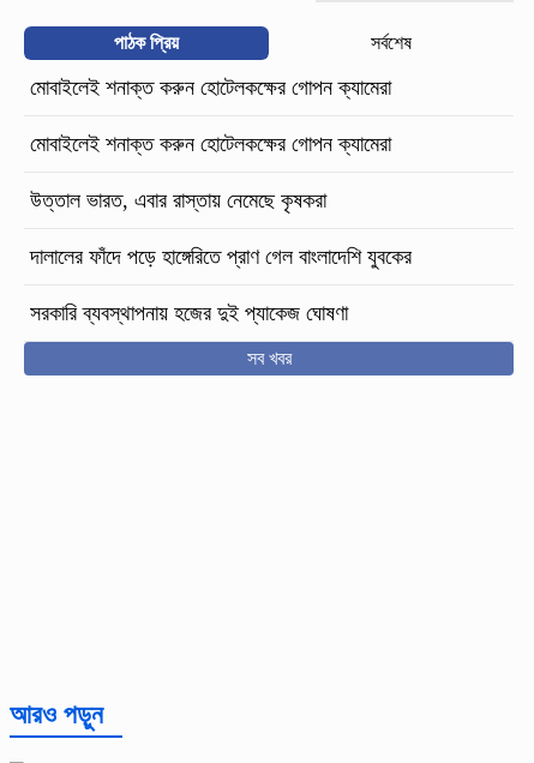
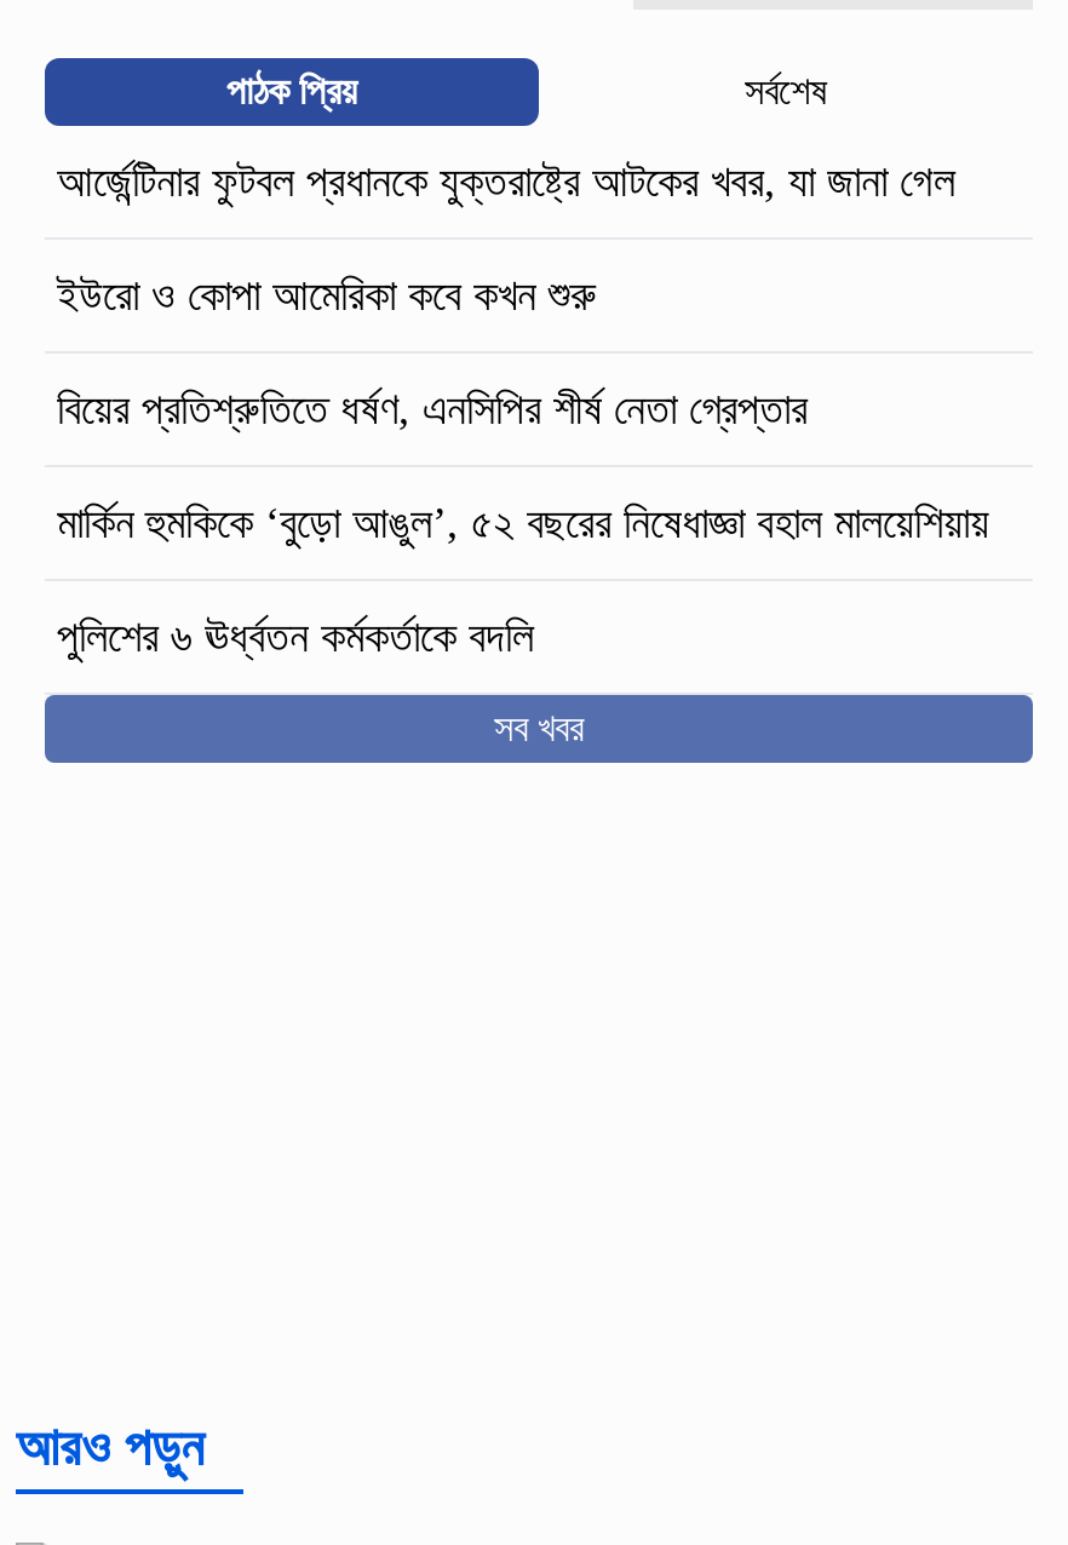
[30,76,391,100] মোবাইলেই শনাক্ত করুন হোটেলকক্ষের গোপন ক্যামেরা -> [57,158,955,206] আর্জেন্টিনার ফুটবল প্রধানকে যুক্তরাষ্ট্রে আটকের খবর, যা জানা গেল
[30,132,391,156] মোবাইলেই শনাক্ত করুন হোটেলকক্ষের গোপন ক্যামেরা -> [57,271,597,320] ইউরো ও কোপা আমেরিকা কবে কখন শুরু
[30,188,326,212] উত্তাল ভারত, এবার রাস্তায় নেমেছে কৃষকরা -> [57,385,808,434] বিয়ের প্রতিশ্রুতিতে ধর্ষণ, এনসিপির শীর্ষ নেতা গ্রেপ্তার
[30,245,412,269] দালালের ফাঁদে পড়ে হাঙ্গেরিতে প্রাণ গেল বাংলাদেশি যুবকের -> [57,499,989,548] মার্কিন হুমকিকে ‘বুড়ো আঙুল’, ৫২ বছরের নিষেধাজ্ঞা বহাল মালয়েশিয়ায়
[30,301,348,325] সরকারি ব্যবস্থাপনায় হজের দুই প্যাকেজ ঘোষণা -> [57,613,534,661] পুলিশের ৬ ঊর্ধ্বতন কর্মকর্তাকে বদলি

